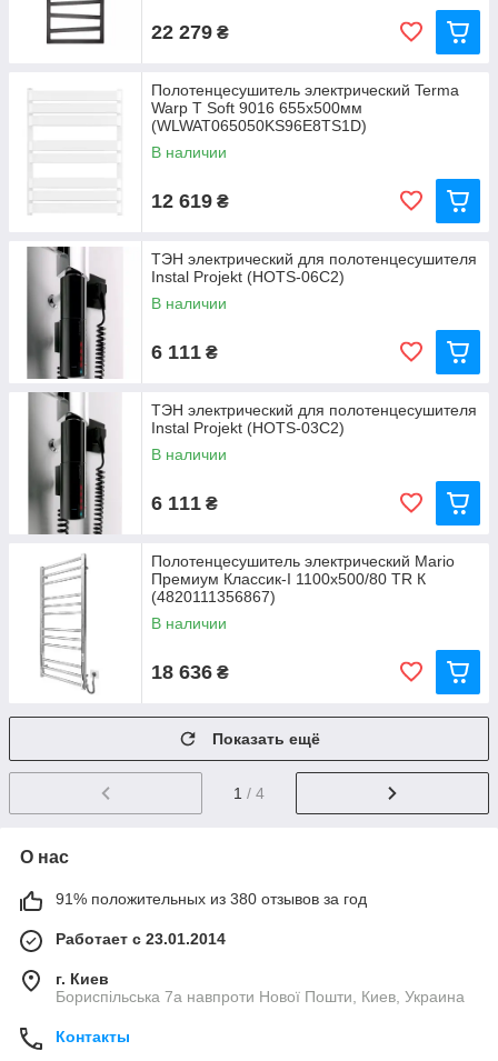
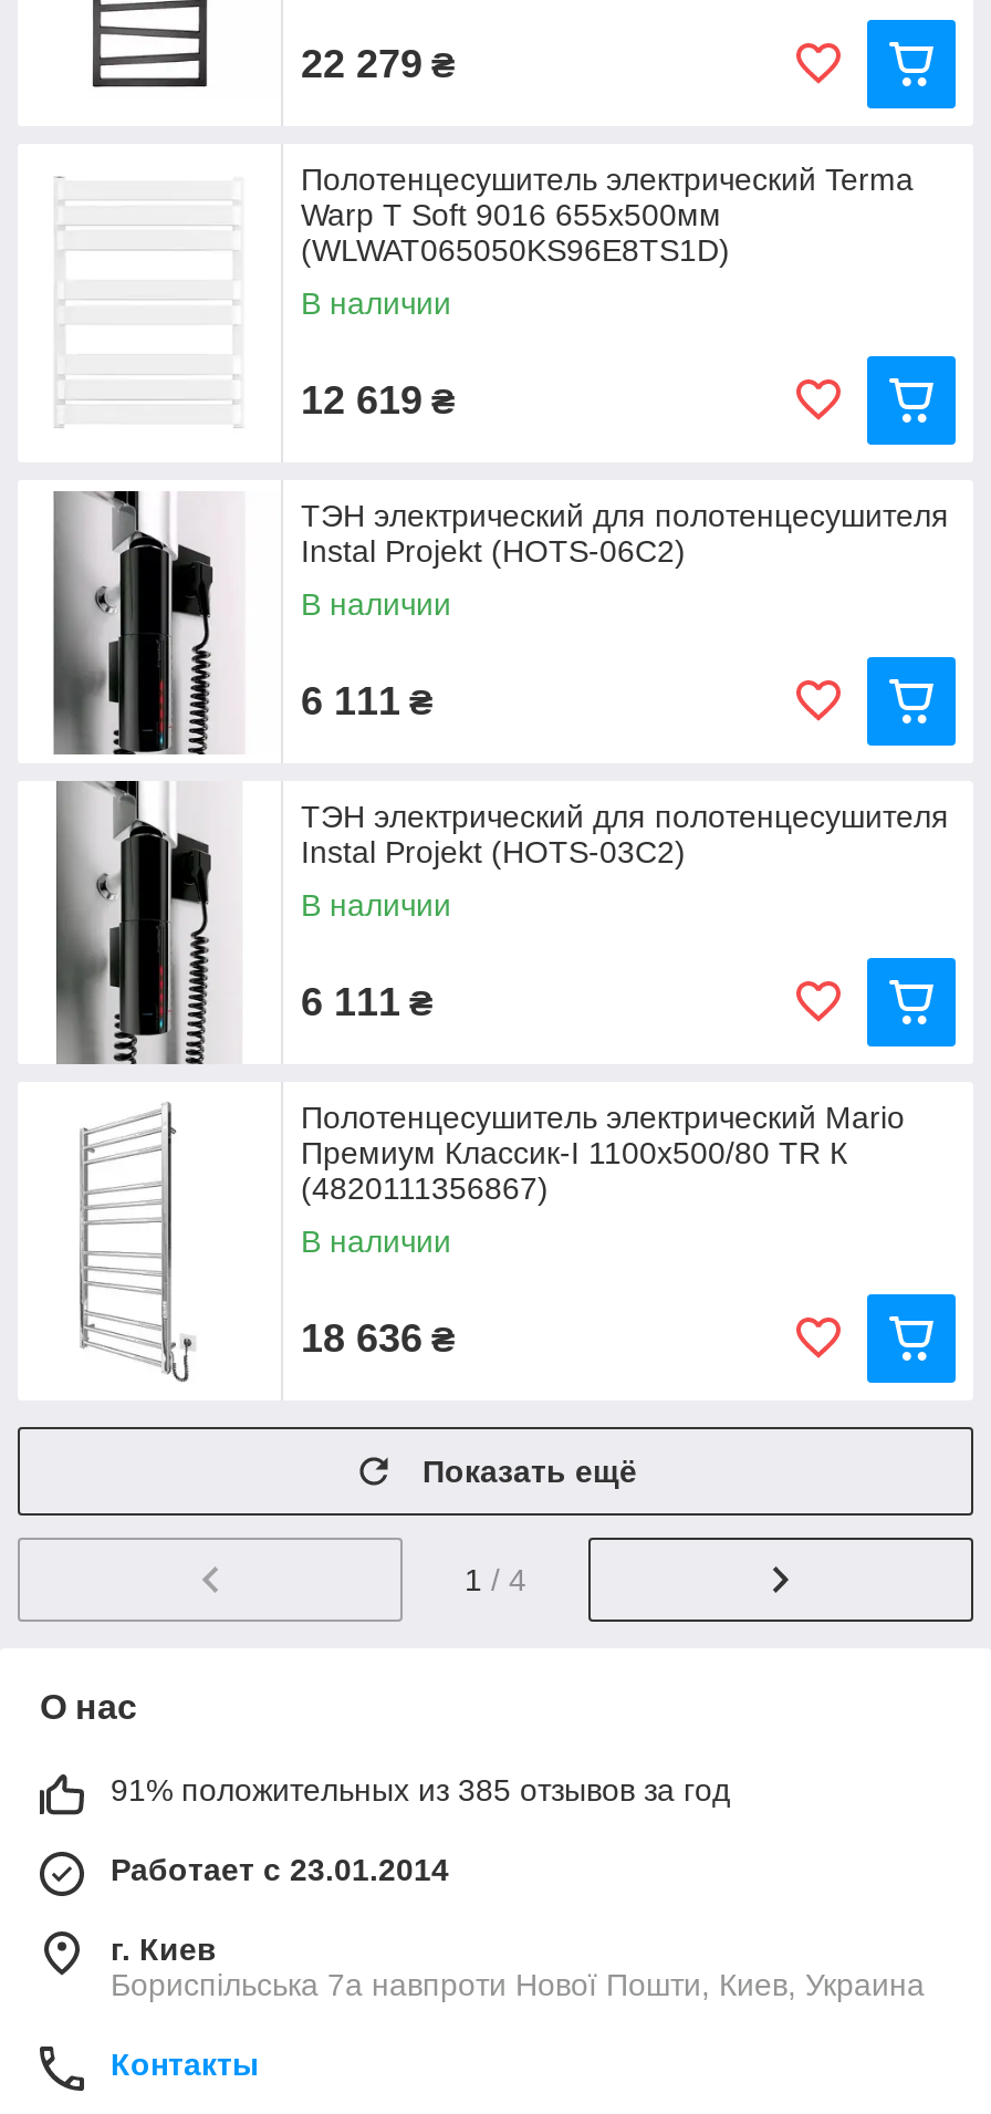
[56,890,367,908] 91% положительных из 380 отзывов за год -> [111,1772,730,1808] 91% положительных из 385 отзывов за год

